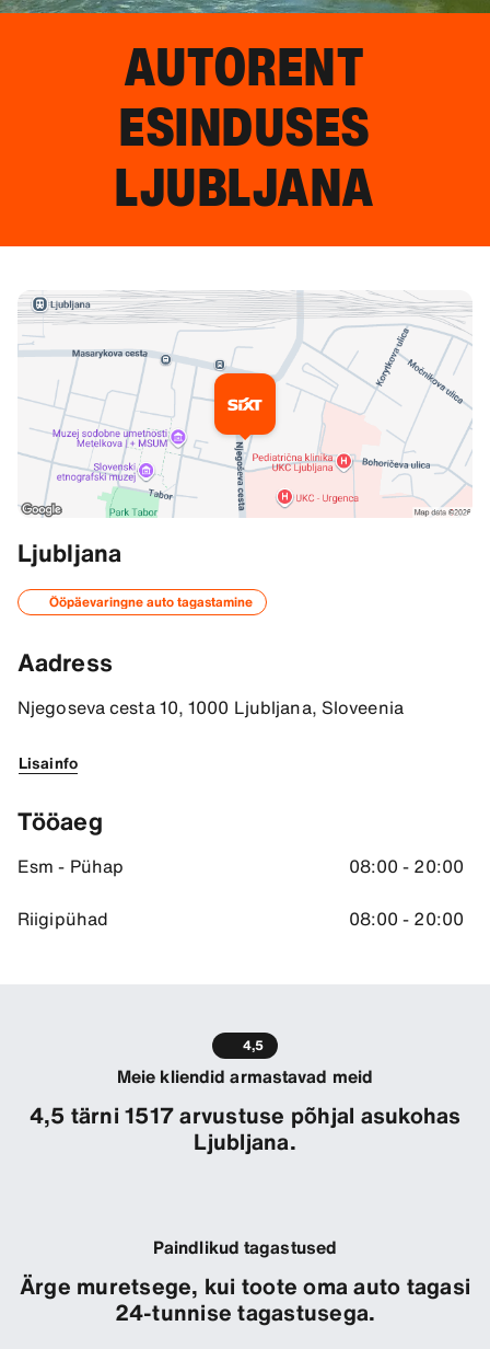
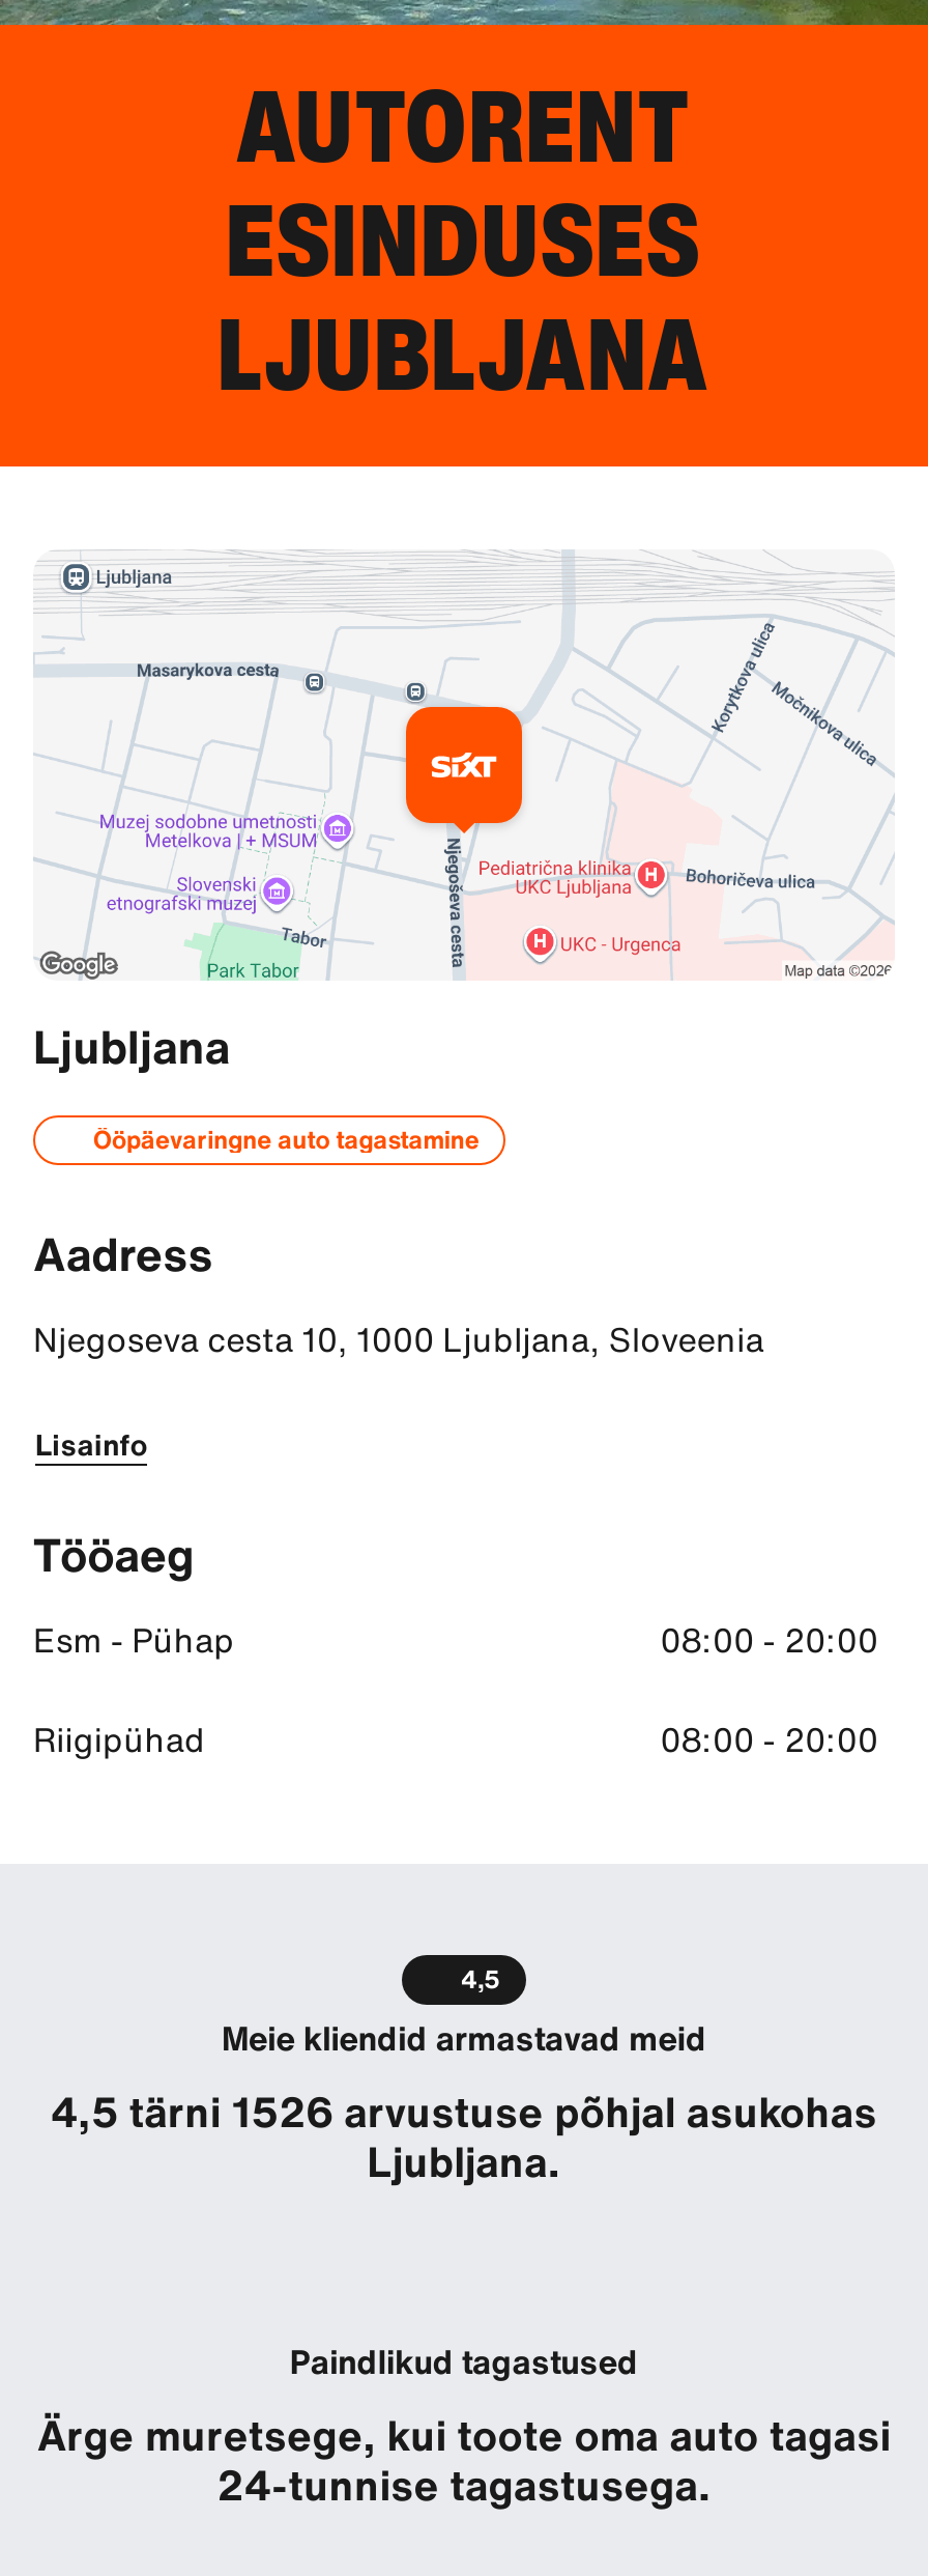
[29,1099,461,1131] 4,5 tärni 1517 arvustuse põhjal asukohas -> [51,2082,877,2142] 4,5 tärni 1526 arvustuse põhjal asukohas

